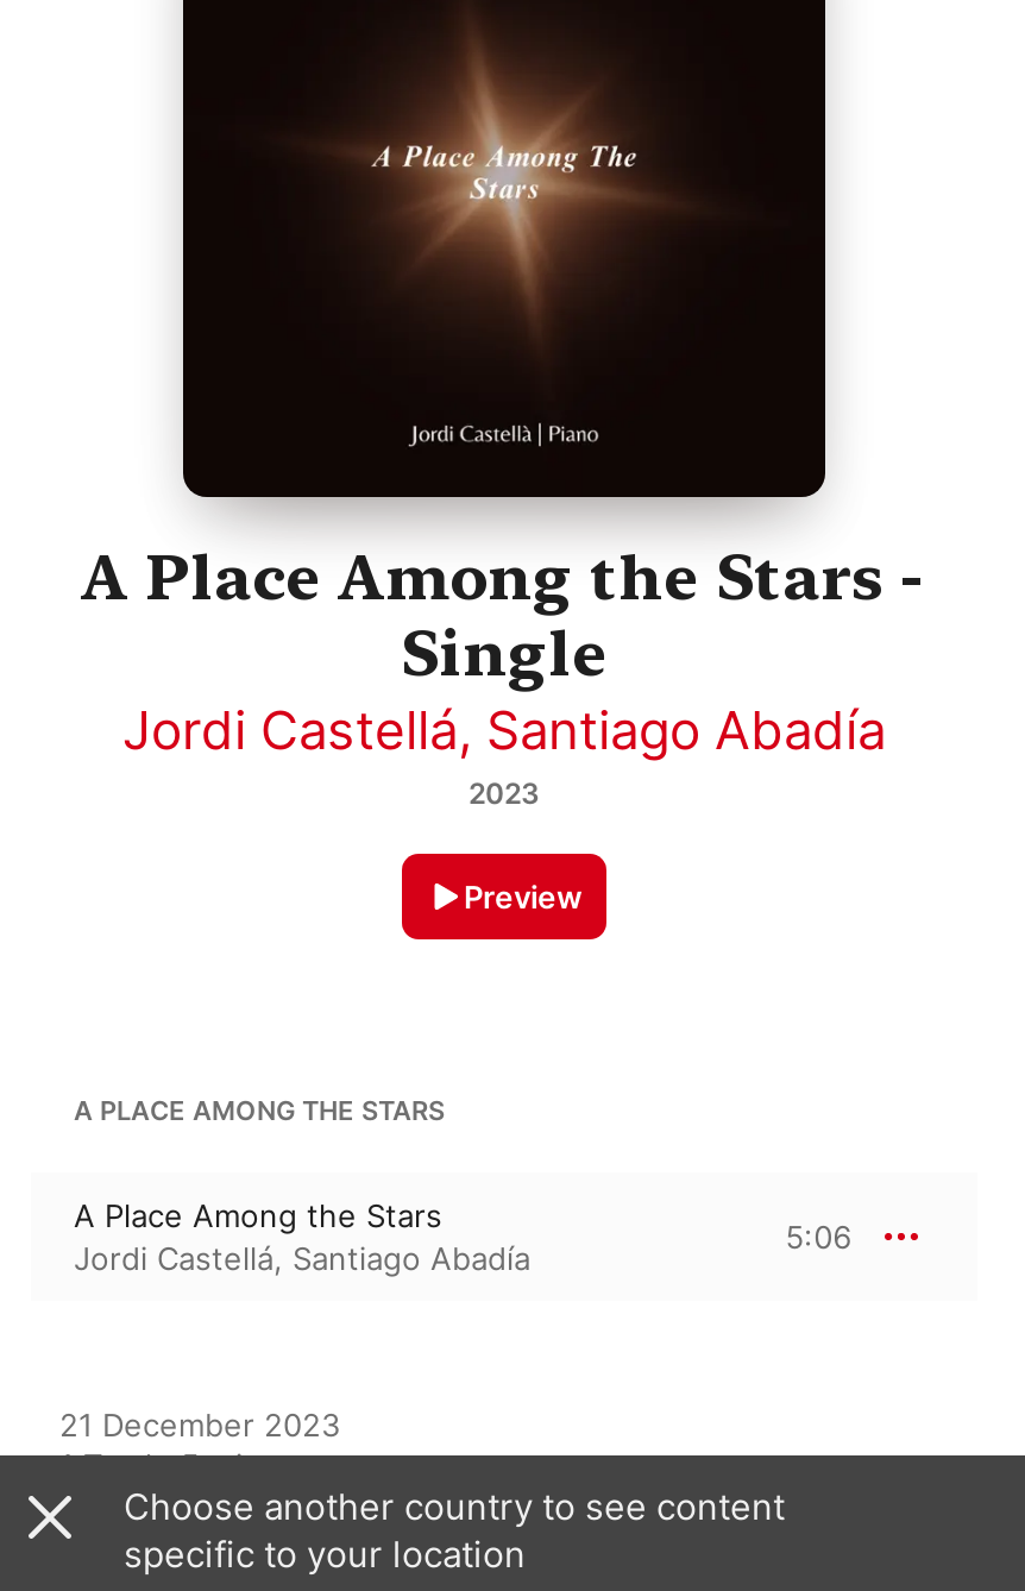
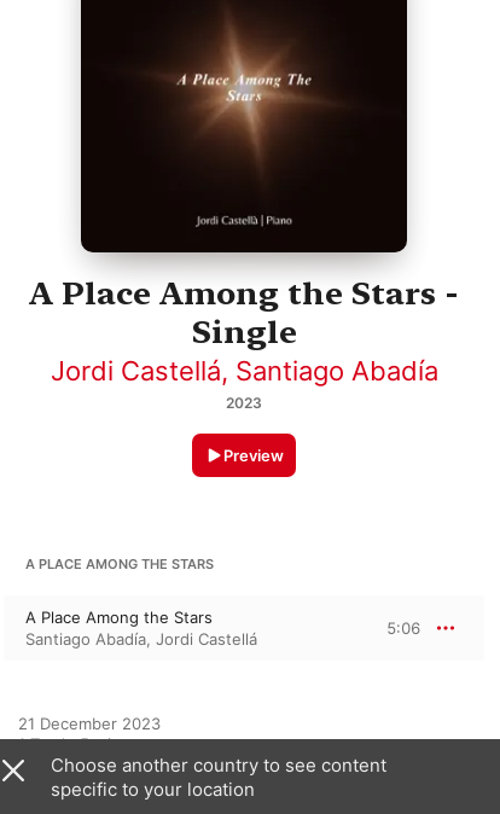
[74,1240,530,1278] Jordi Castellá, Santiago Abadía -> [25,630,257,649] Santiago Abadía, Jordi Castellá

